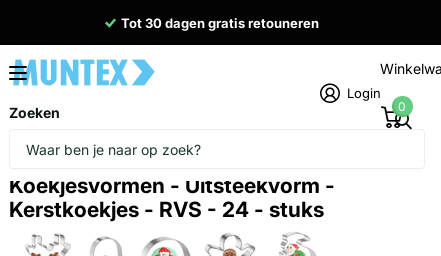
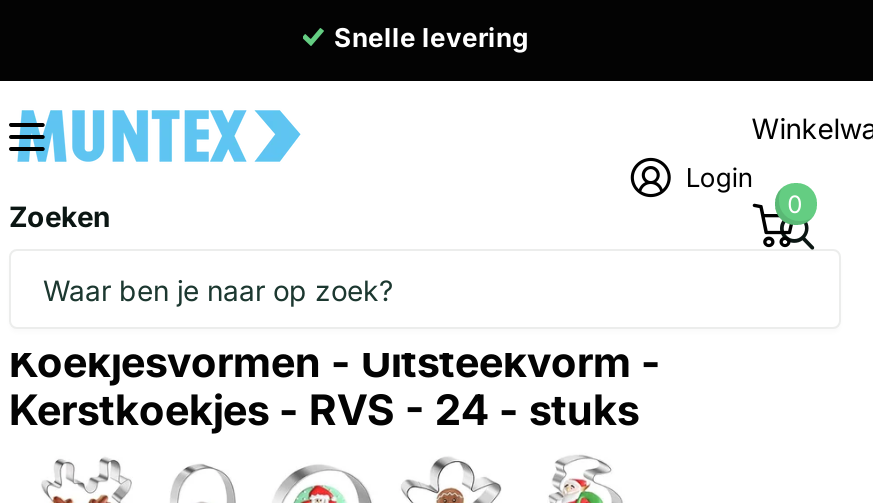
[121,14,319,30] Tot 30 dagen gratis retouneren -> [334,20,528,52] Snelle levering

